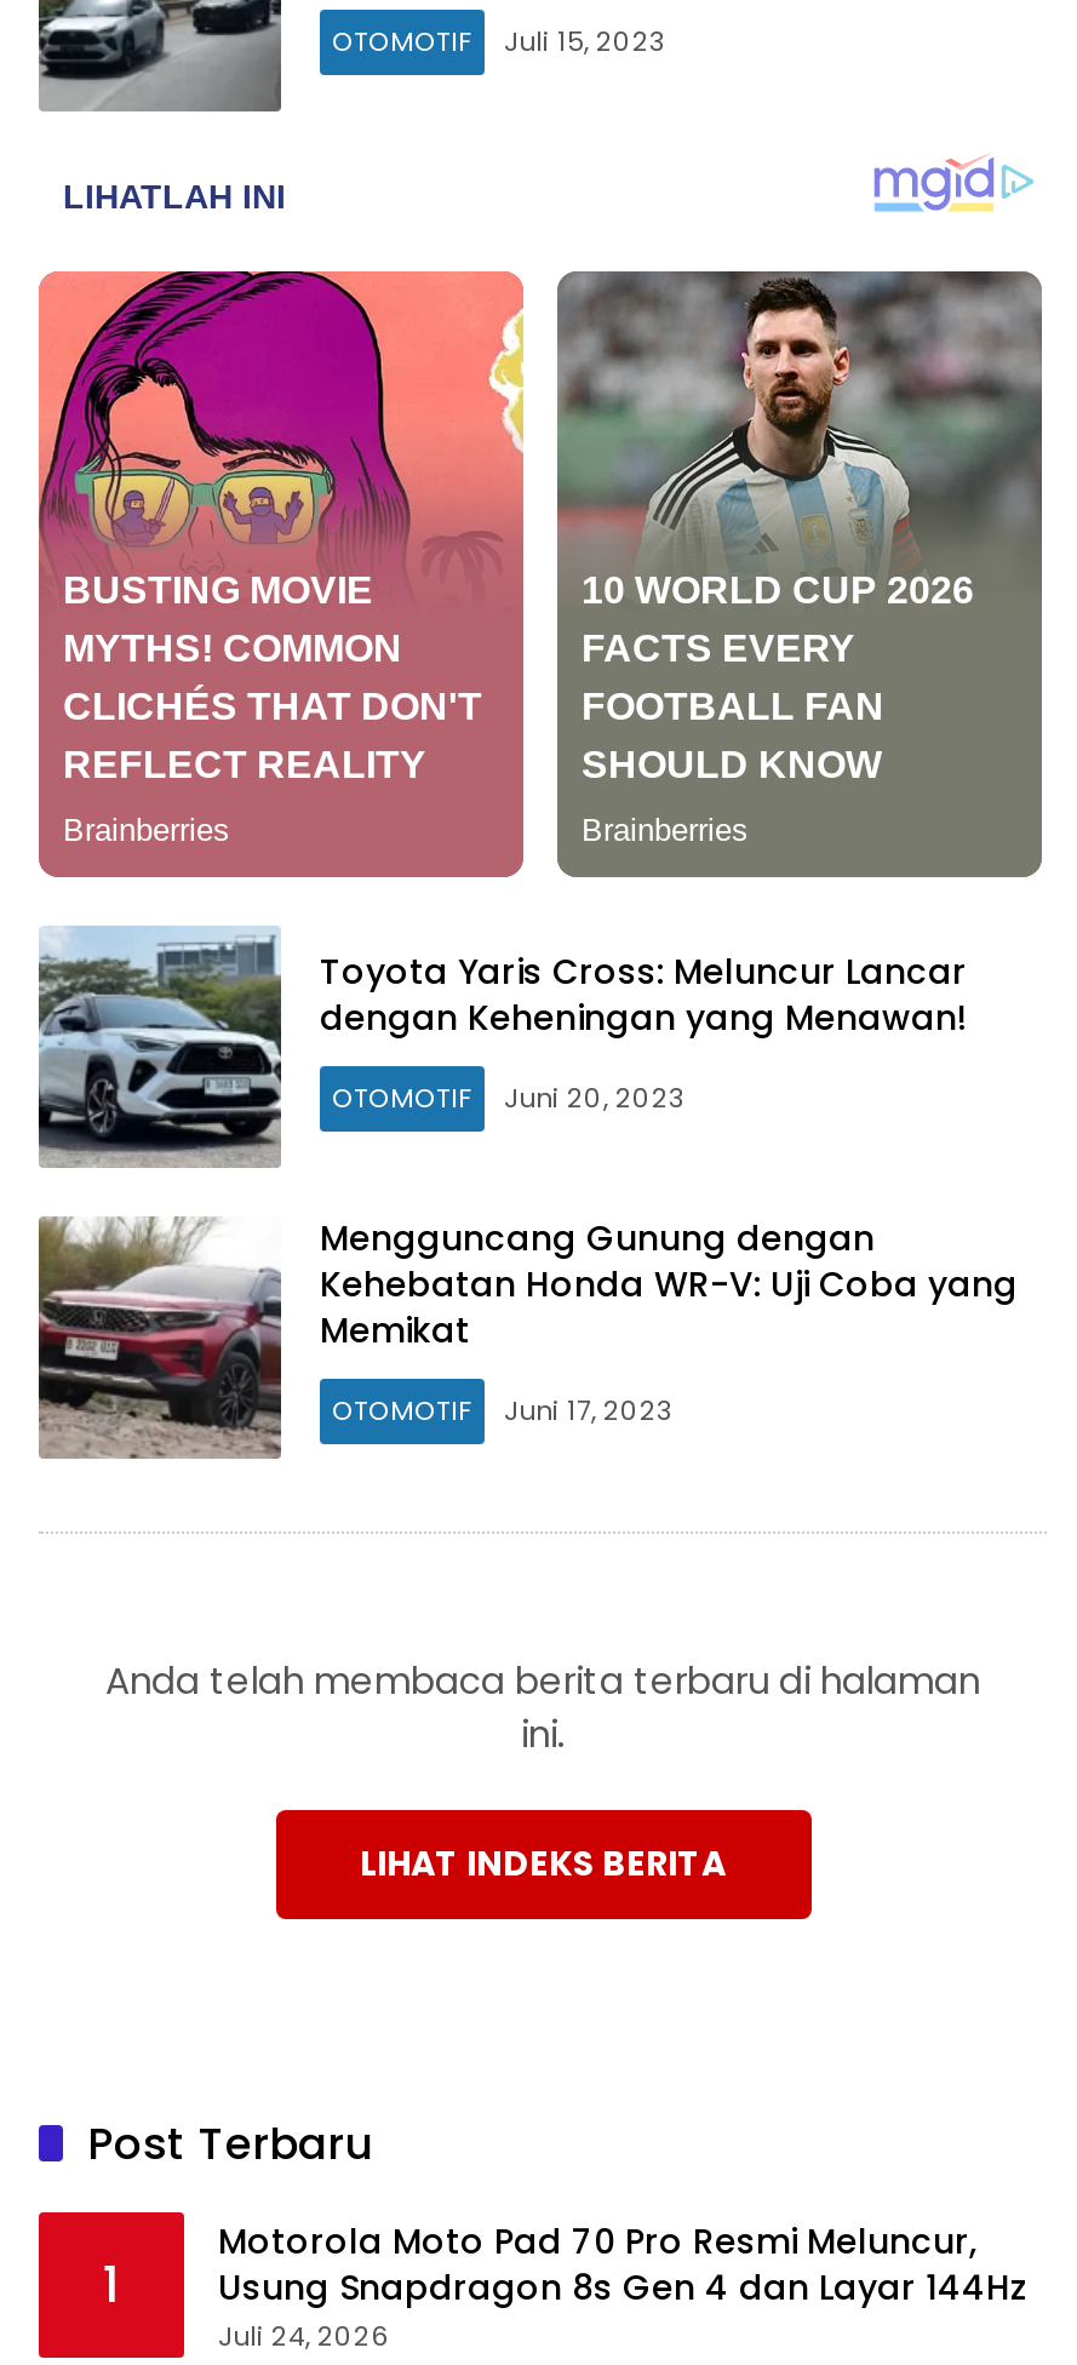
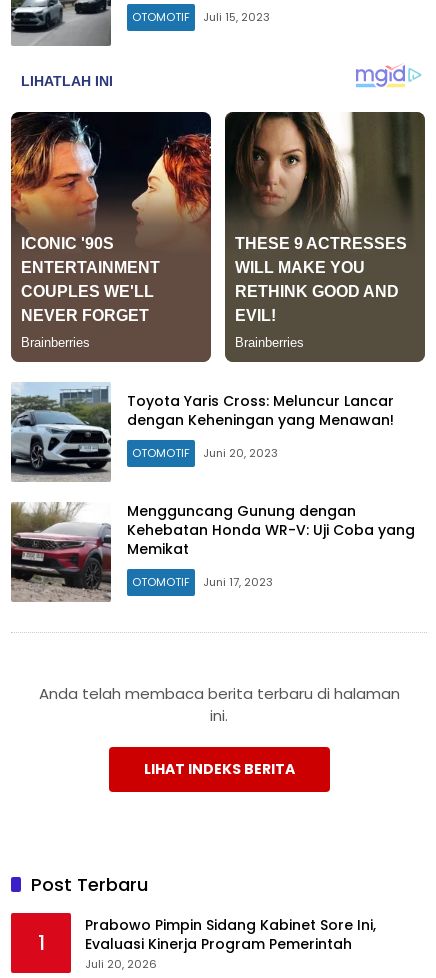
[36,269,526,877] [image] -> [10,111,212,362] [image]
[555,269,1042,877] [image] -> [224,112,425,361] [image]
[218,2216,1027,2355] Motorola Moto Pad 70 Pro Resmi Meluncur, | Usung Snapdragon 8s Gen 4 dan Layar 144Hz | Juli 24, 2026 -> [85,915,376,972] Prabowo Pimpin Sidang Kabinet Sore Ini, | Evaluasi Kinerja Program Pemerintah | Juli 20, 2026

